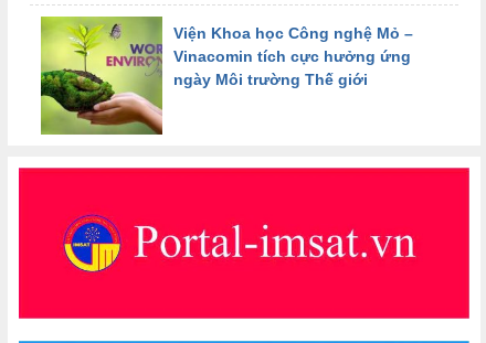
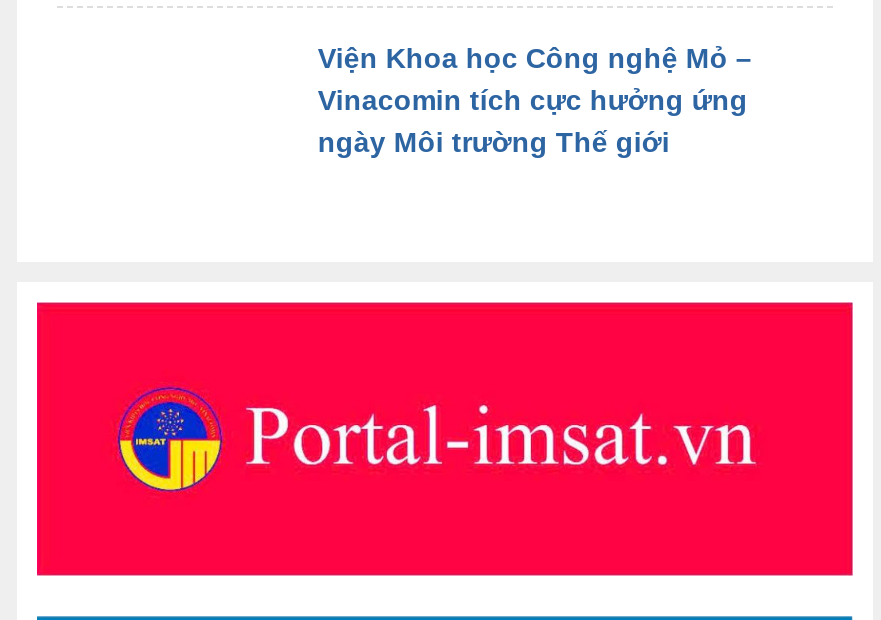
[40,15,163,136] [image] -> none

